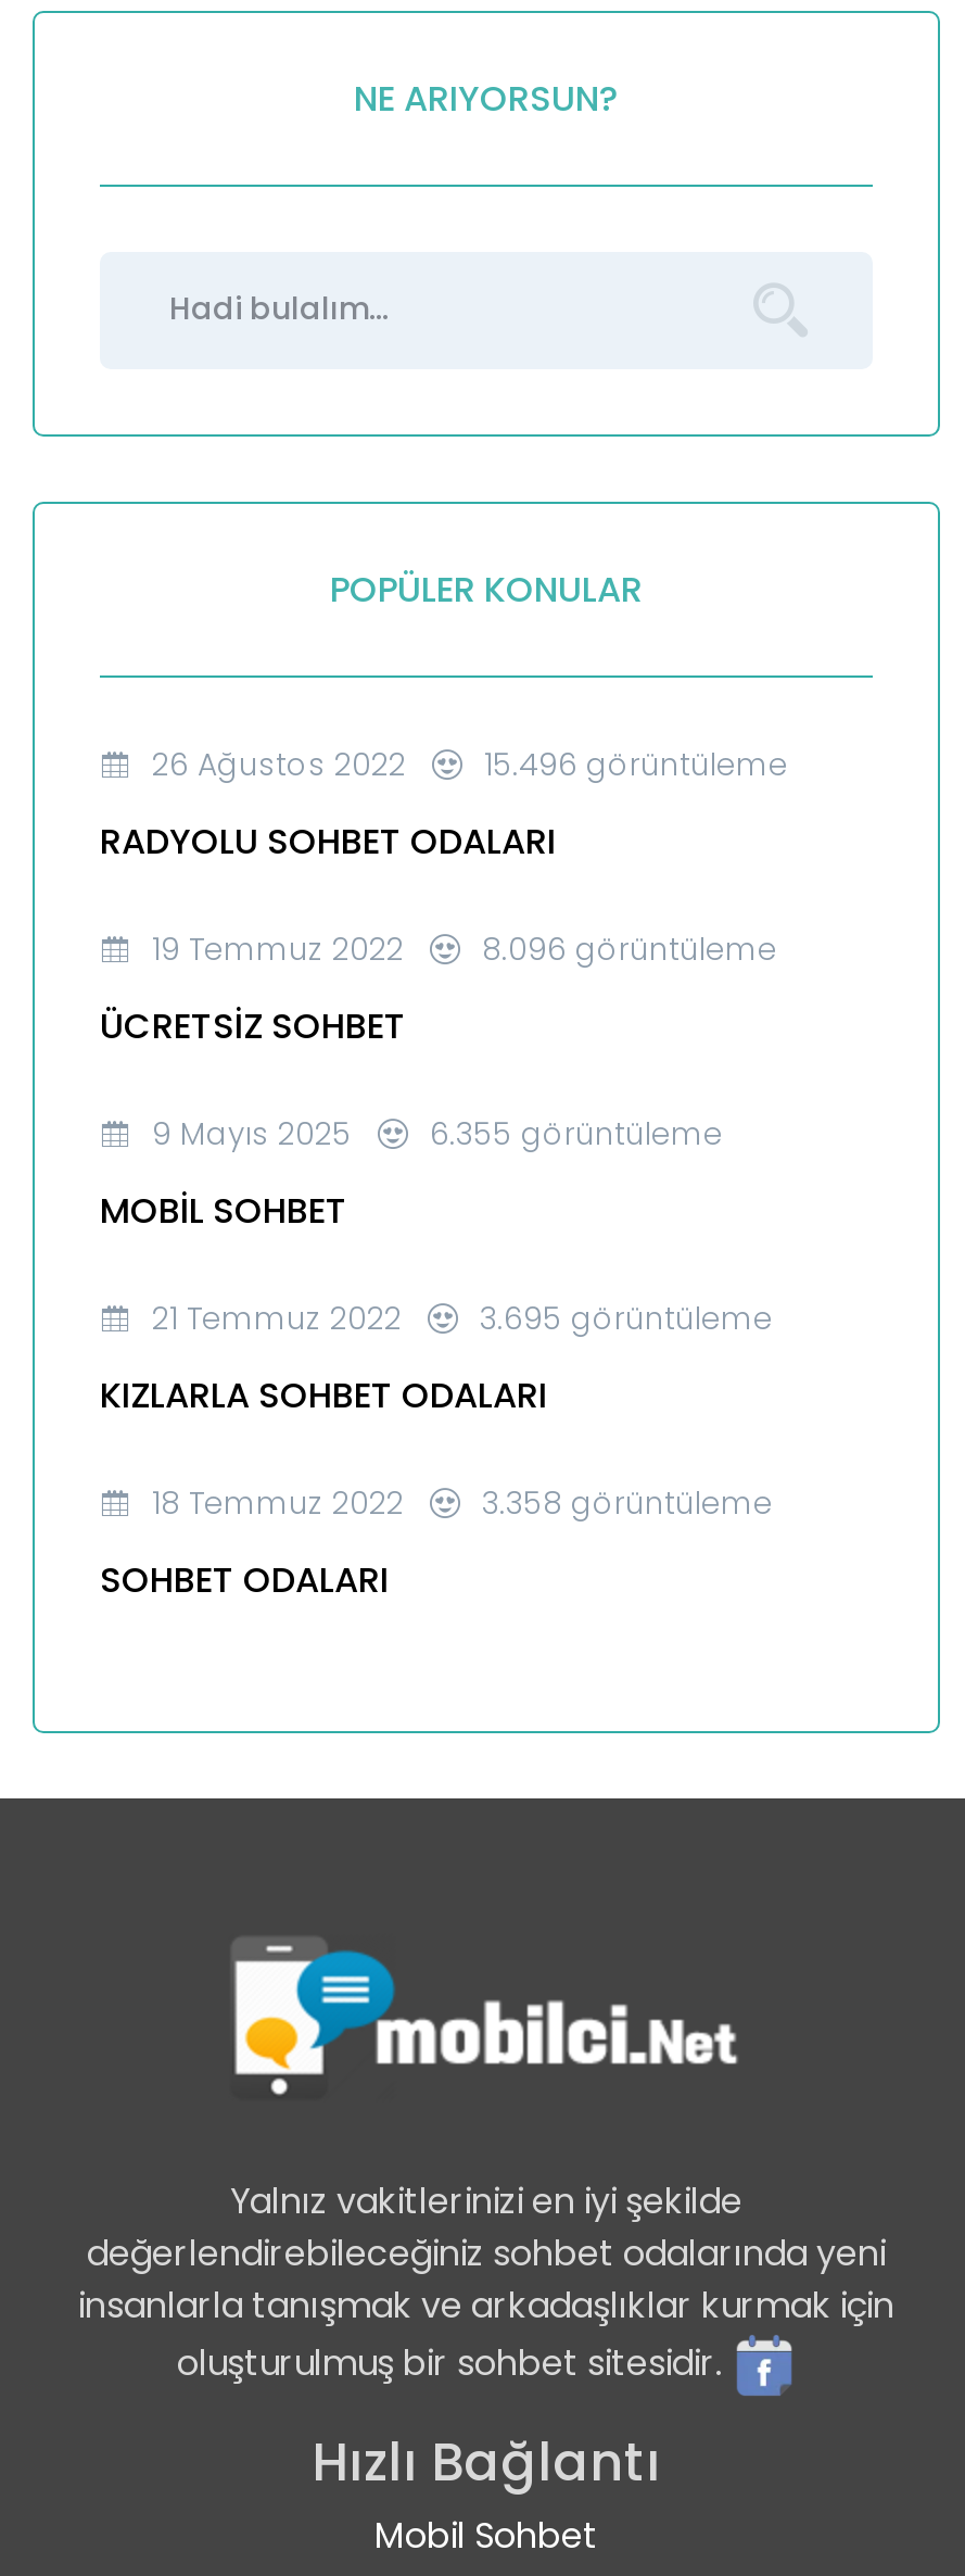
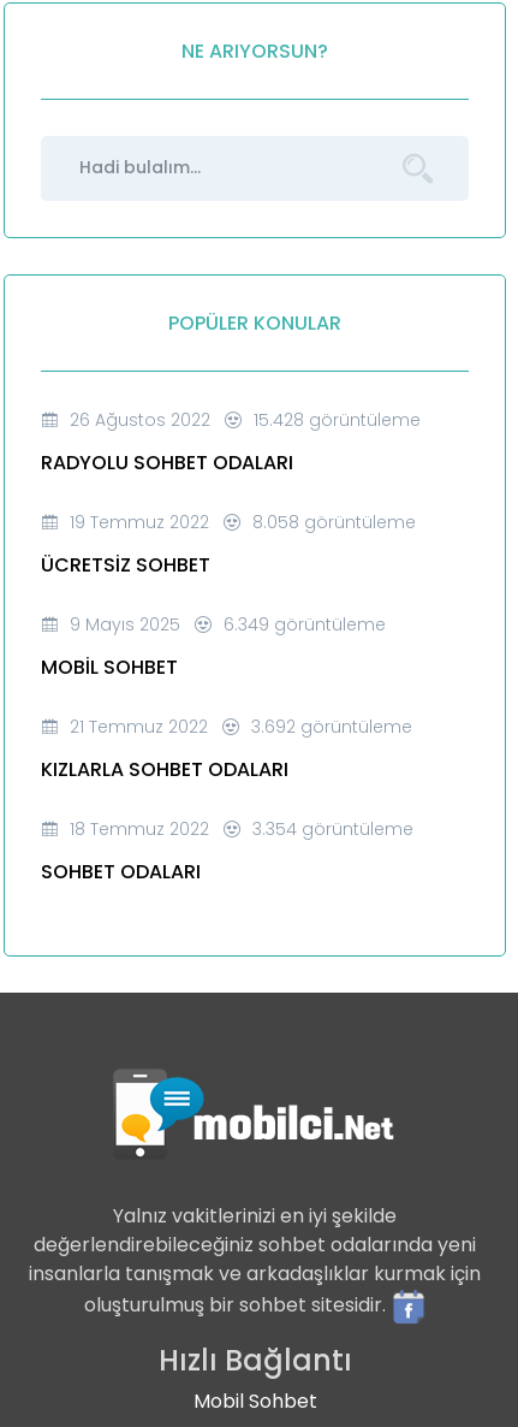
[152,742,788,785] 26 Ağustos 2022 15.496 görüntüleme -> [70,407,421,431] 26 Ağustos 2022 15.428 görüntüleme
[152,926,777,970] 19 Temmuz 2022 8.096 görüntüleme -> [70,510,416,534] 19 Temmuz 2022 8.058 görüntüleme
[152,1111,723,1154] 9 Mayıs 2025 6.355 görüntüleme -> [70,612,386,636] 9 Mayıs 2025 6.349 görüntüleme
[152,1296,773,1339] 21 Temmuz 2022 3.695 görüntüleme -> [70,714,412,738] 21 Temmuz 2022 3.692 görüntüleme
[152,1480,773,1524] 18 Temmuz 2022 3.358 görüntüleme -> [70,816,413,840] 18 Temmuz 2022 3.354 görüntüleme

